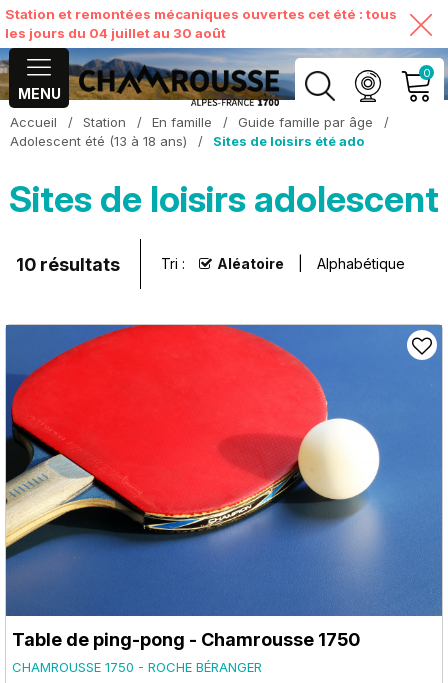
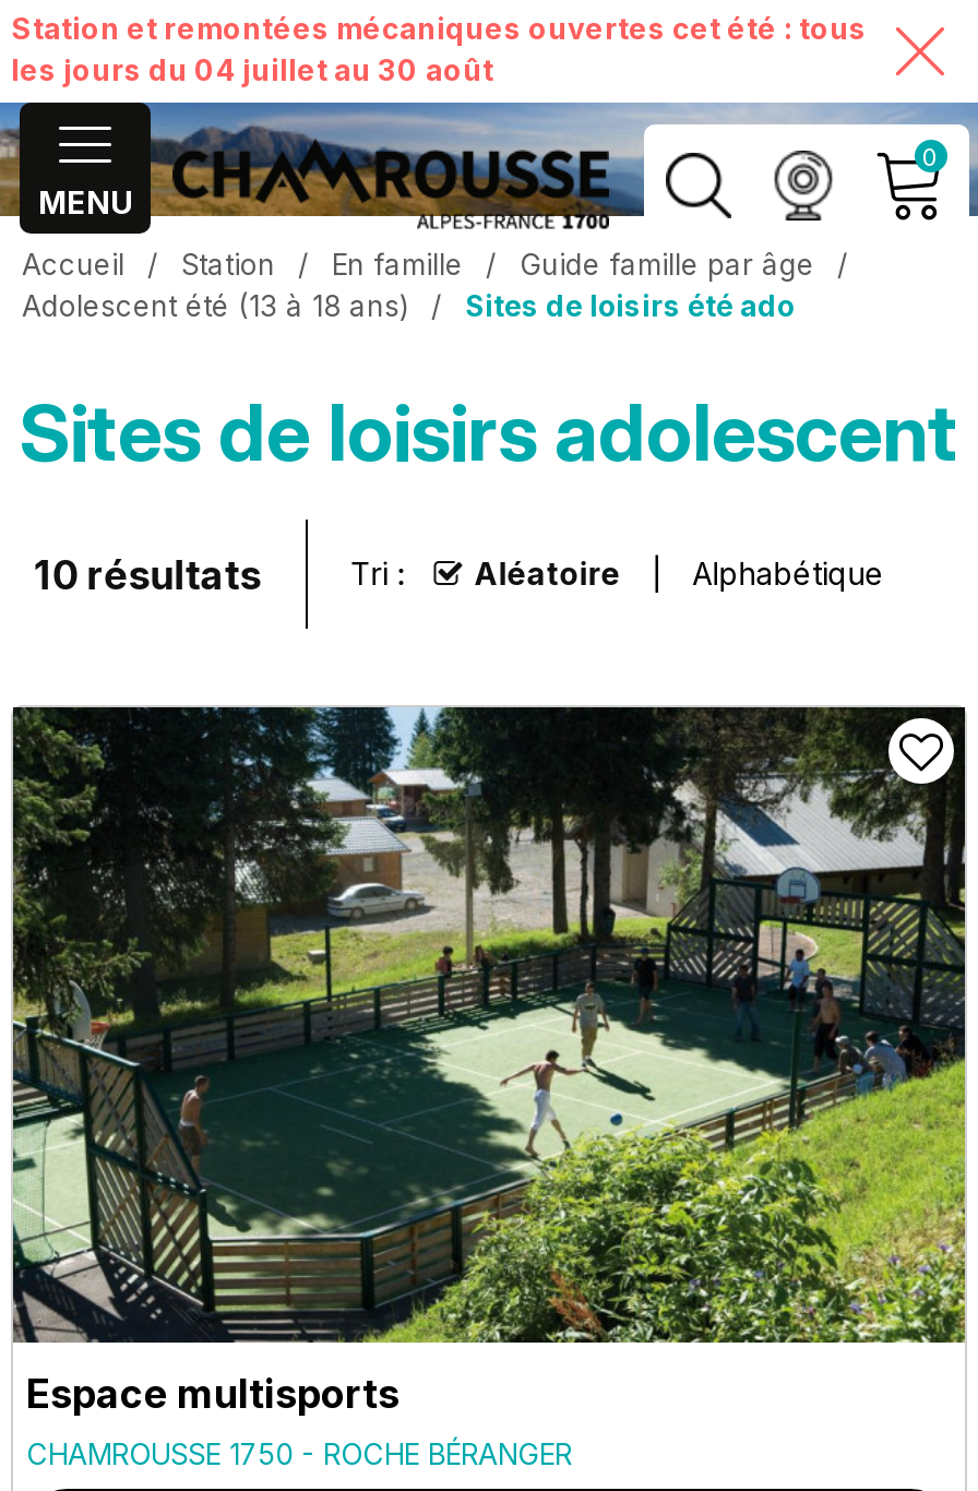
[5,324,443,650] [image] | Table de ping-pong - Chamrousse 1750 -> [11,705,967,1416] [image] | Espace multisports

